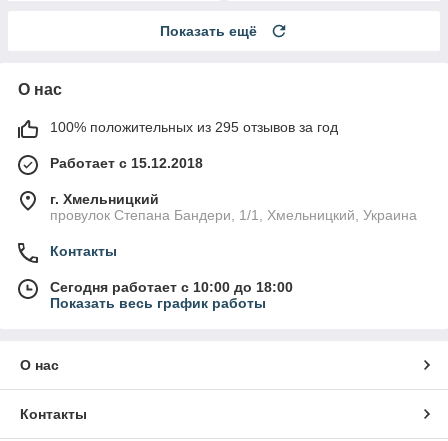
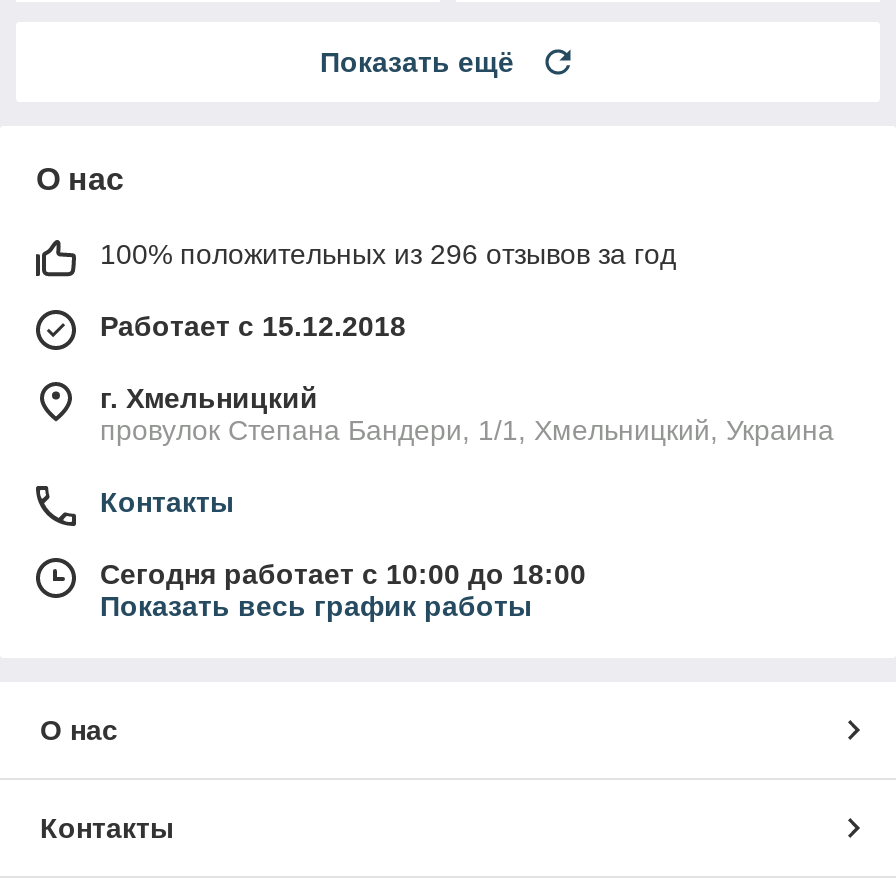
[50,119,338,135] 100% положительных из 295 отзывов за год -> [100,238,676,270] 100% положительных из 296 отзывов за год

